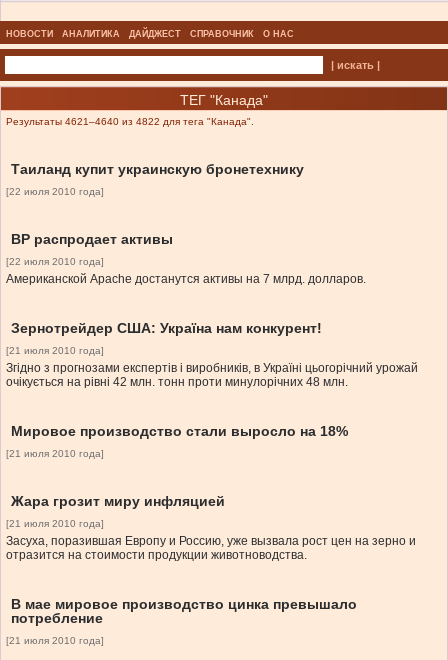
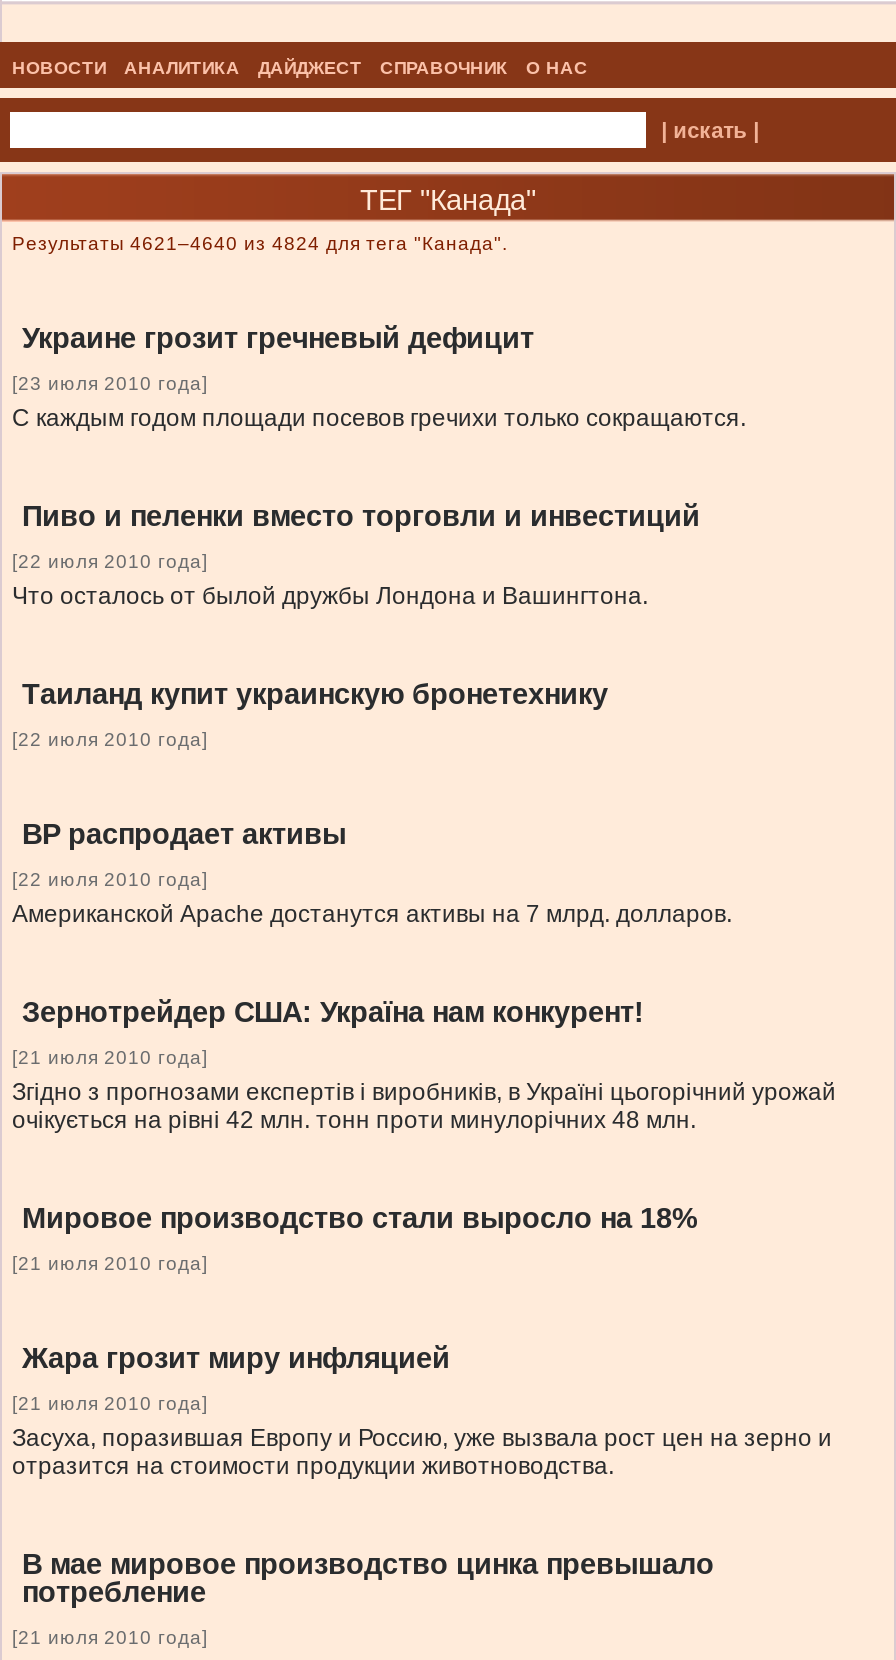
[6,116,254,127] Результаты 4621–4640 из 4822 для тега "Канада". -> [12,233,746,611] Результаты 4621–4640 из 4824 для тега "Канада". | Украине грозит гречневый дефицит | [23 июля 2010 года] | С каждым годом площади посевов гречихи только сокращаются. | Пиво и пеленки вместо торговли и инвестиций | [22 июля 2010 года] | Что осталось от былой дружбы Лондона и Вашингтона.

